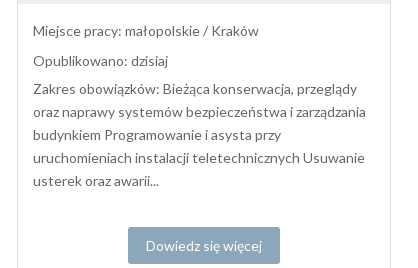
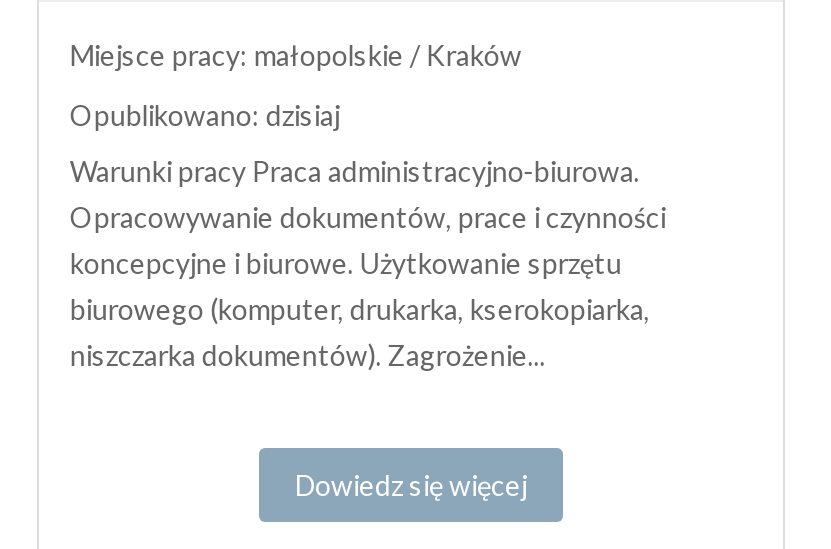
[33,80,366,189] Zakres obowiązków: Bieżąca konserwacja, przeglądy | oraz naprawy systemów bezpieczeństwa i zarządzania | budynkiem Programowanie i asysta przy | uruchomieniach instalacji teletechnicznych Usuwanie | usterek oraz awarii... -> [70,155,666,373] Warunki pracy Praca administracyjno-biurowa. | Opracowywanie dokumentów, prace i czynności | koncepcyjne i biurowe. Użytkowanie sprzętu | biurowego (komputer, drukarka, kserokopiarka, | niszczarka dokumentów). Zagrożenie...

